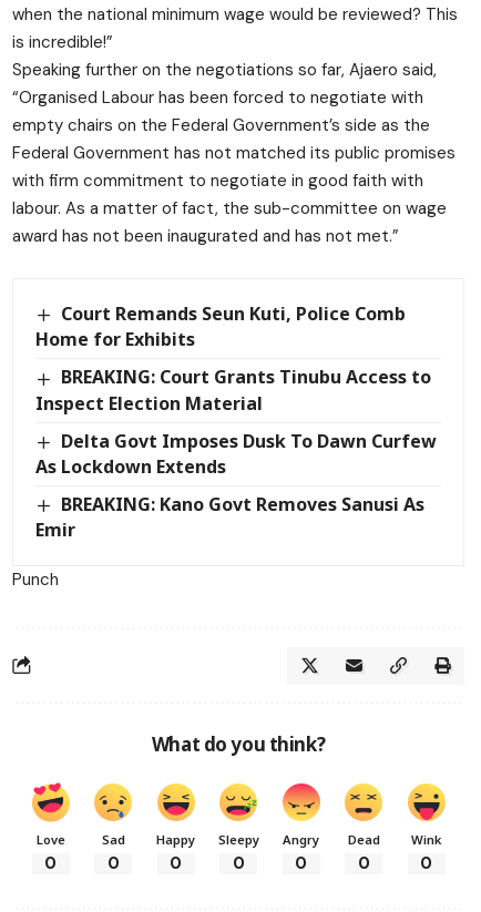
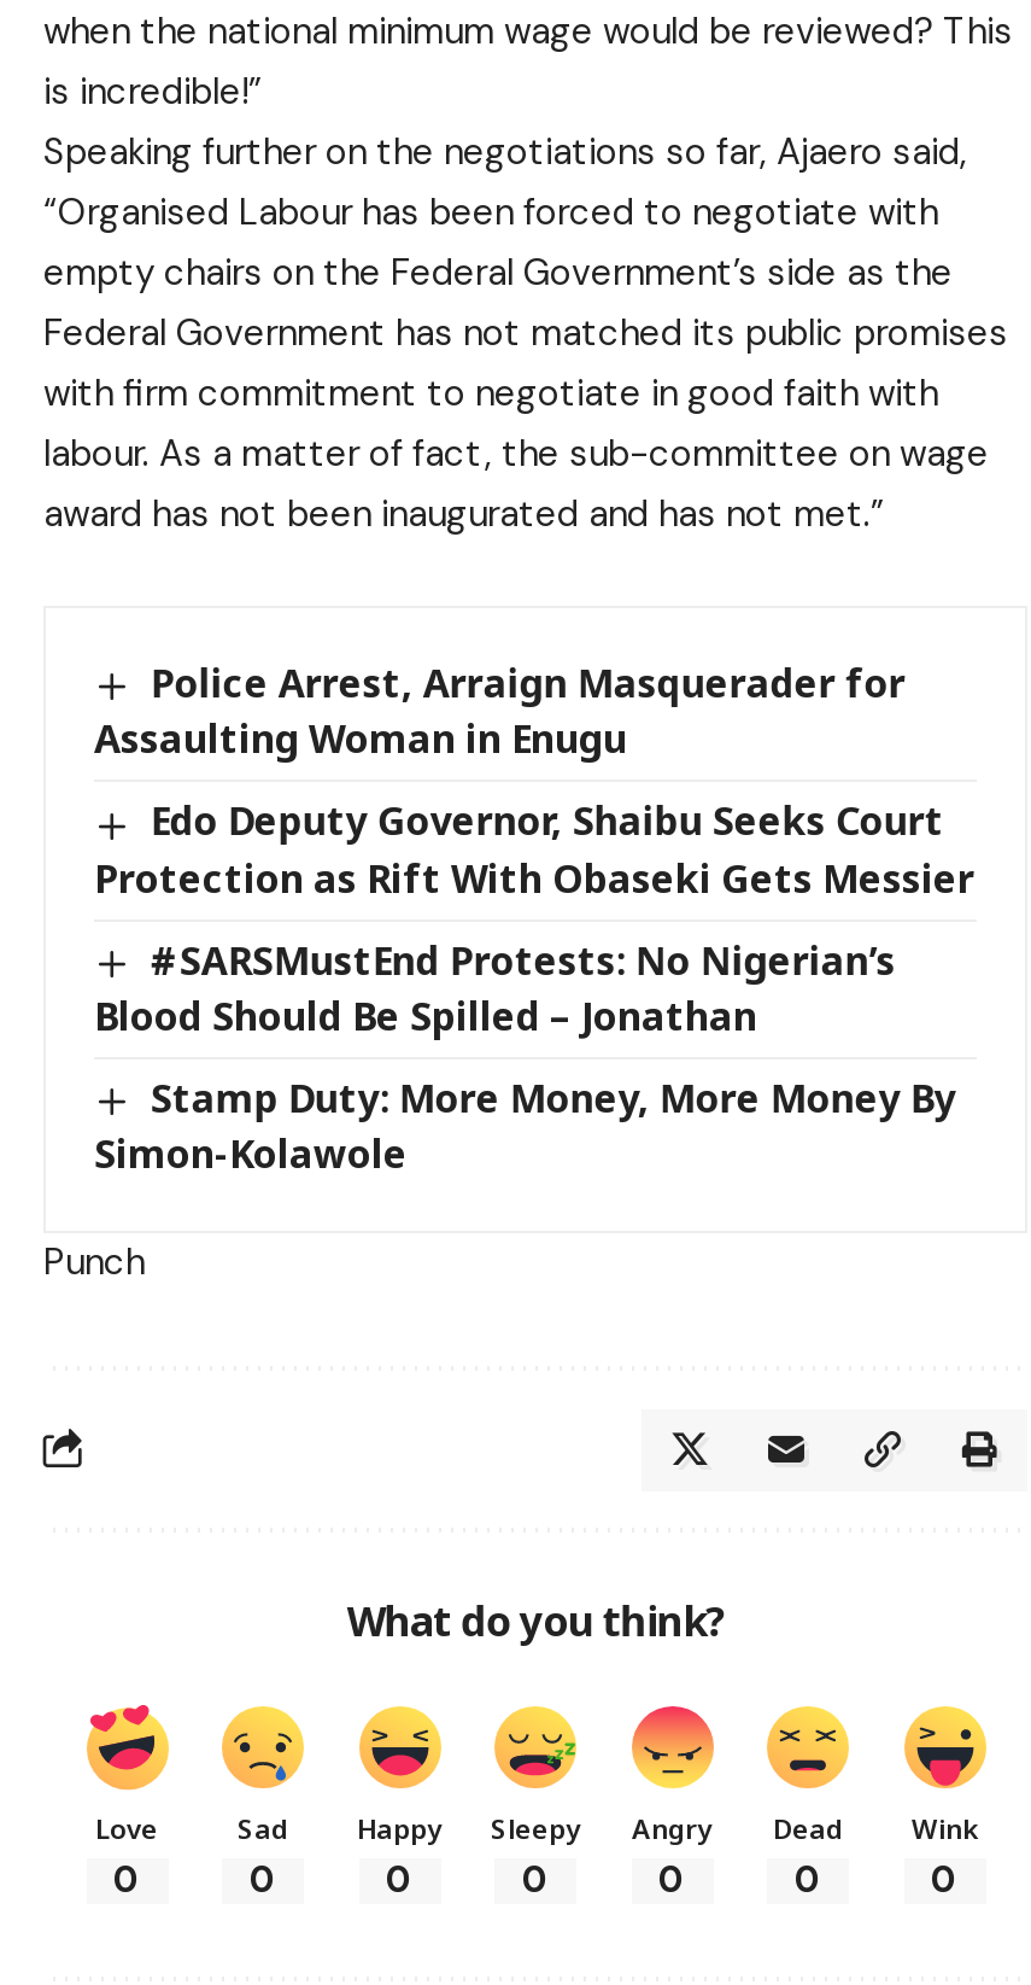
[35,302,406,352] Court Remands Seun Kuti, Police Comb | Home for Exhibits -> [94,657,905,766] Police Arrest, Arraign Masquerader for | Assaulting Woman in Enugu
[35,365,432,415] BREAKING: Court Grants Tinubu Access to | Inspect Election Material -> [94,795,974,904] Edo Deputy Governor, Shaibu Seeks Court | Protection as Rift With Obaseki Gets Messier
[35,428,437,478] Delta Govt Imposes Dusk To Dawn Curfew | As Lockdown Extends -> [94,933,896,1042] #SARSMustEnd Protests: No Nigerian’s | Blood Should Be Spilled – Jonathan
[35,492,425,542] BREAKING: Kano Govt Removes Sanusi As | Emir -> [94,1071,956,1180] Stamp Duty: More Money, More Money By | Simon-Kolawole

